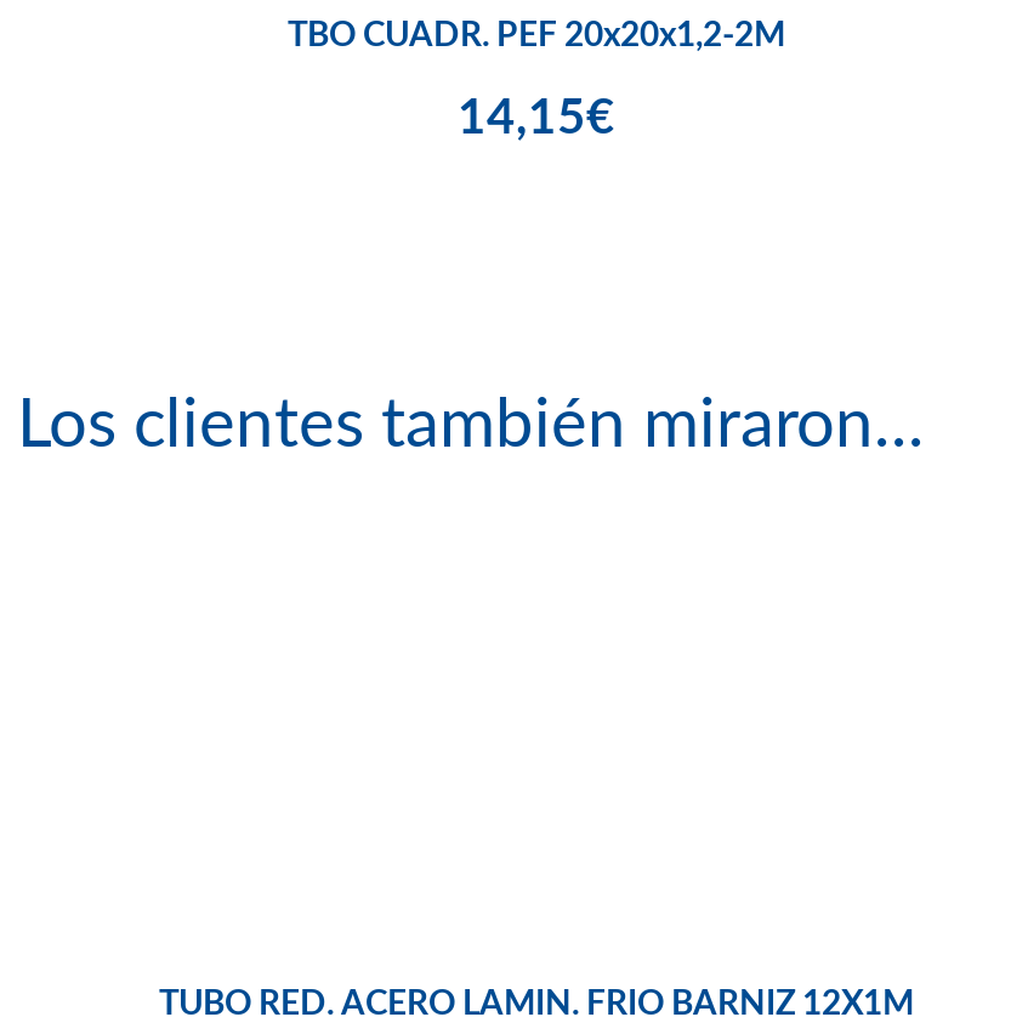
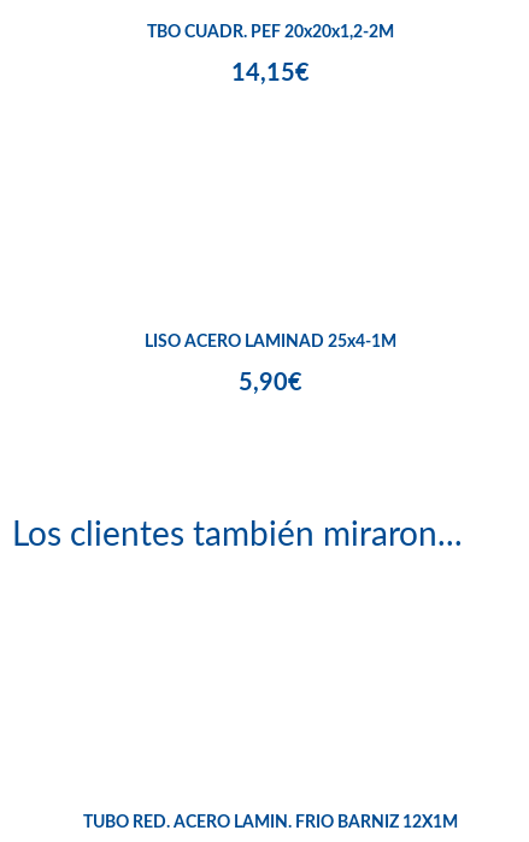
none -> [144,333,396,395] LISO ACERO LAMINAD 25x4-1M | 5,90€

